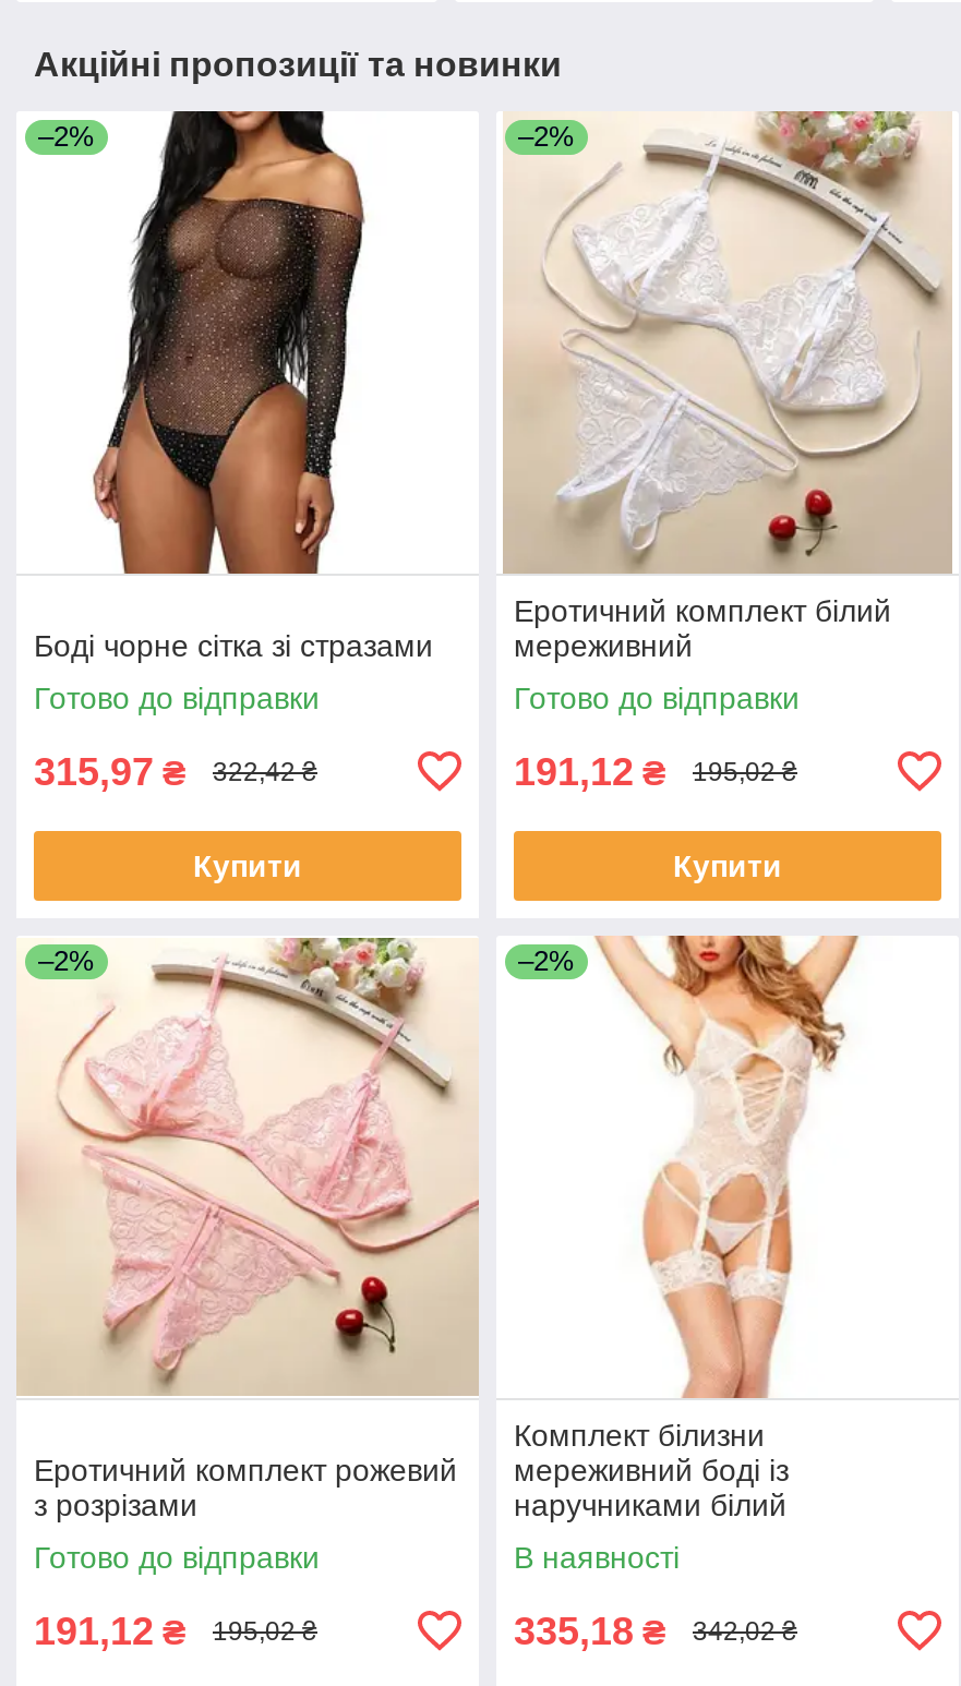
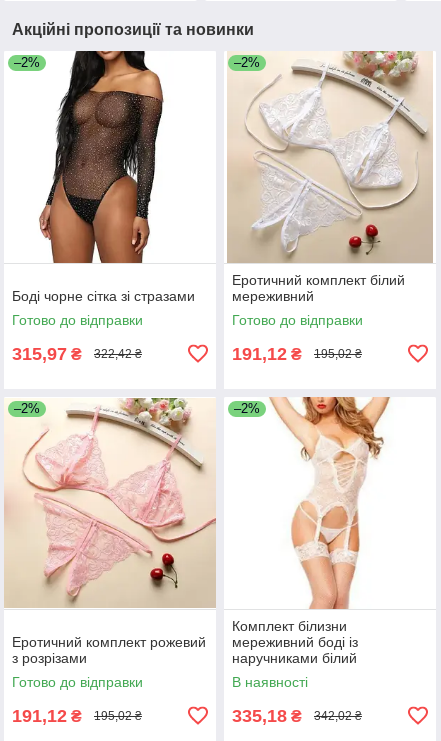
[193,848,302,883] Купити -> none
[673,848,782,883] Купити -> none

